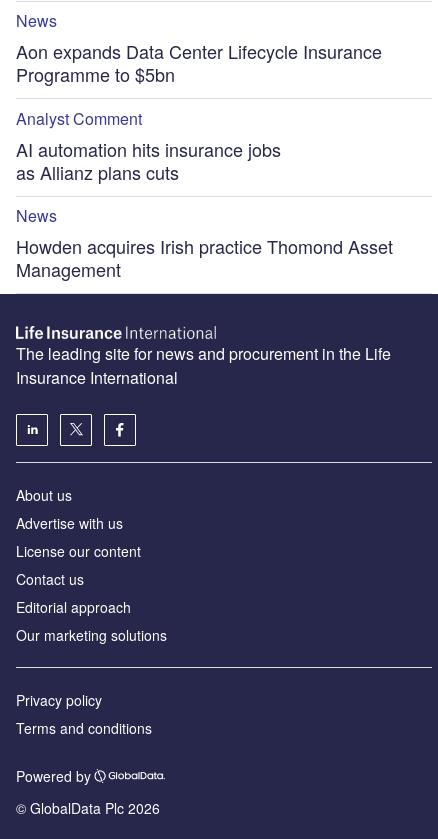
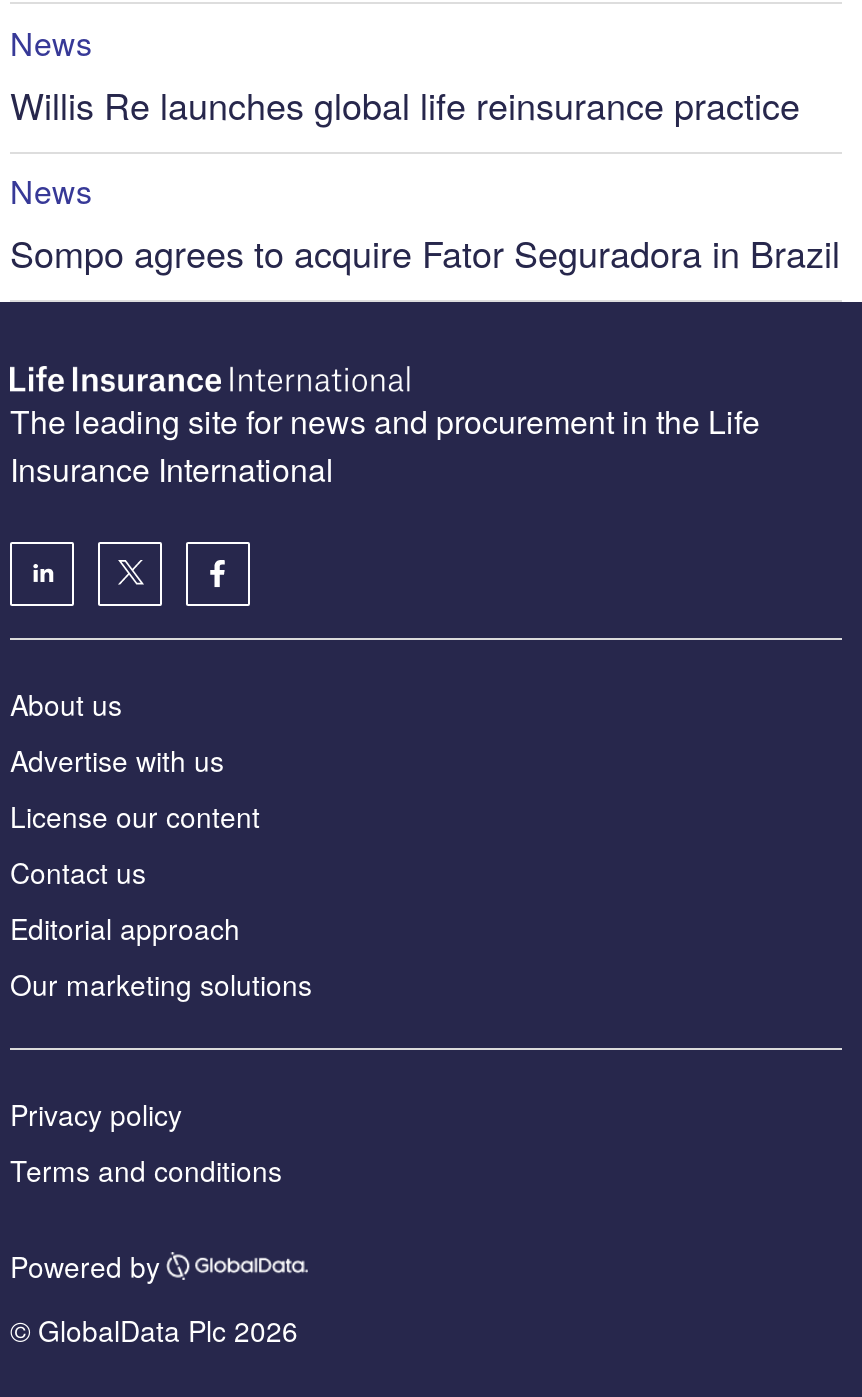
[16,38,382,185] Aon expands Data Center Lifecycle Insurance | Programme to $5bn | Analyst Comment | AI automation hits insurance jobs | as Allianz plans cuts -> [10,77,800,129] Willis Re launches global life reinsurance practice
[16,233,393,282] Howden acquires Irish practice Thomond Asset | Management -> [10,225,840,277] Sompo agrees to acquire Fator Seguradora in Brazil

